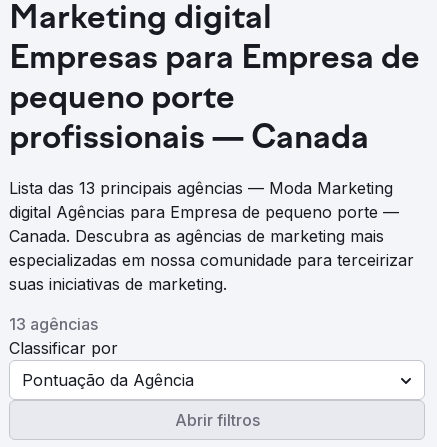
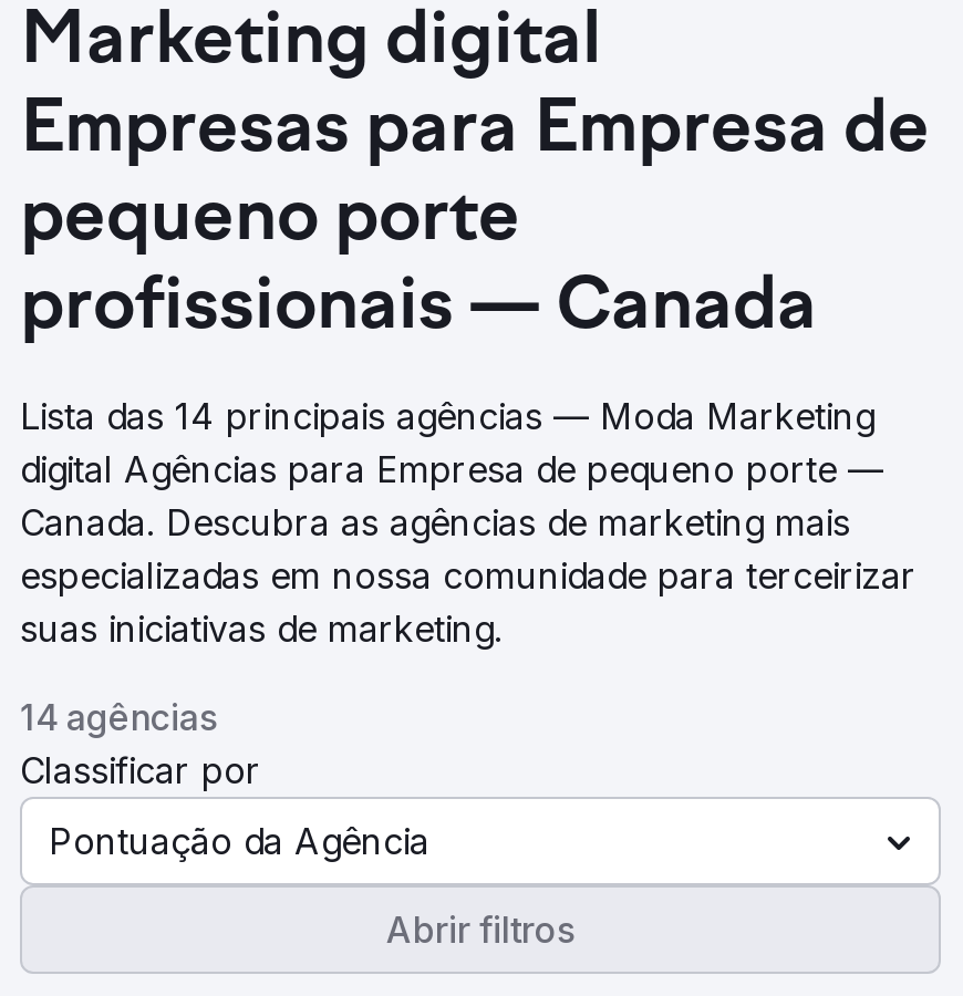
[9,178,393,198] Lista das 13 principais agências — Moda Marketing -> [20,394,874,438] Lista das 14 principais agências — Moda Marketing
[9,314,98,334] 13 agências -> [20,695,217,739] 14 agências

